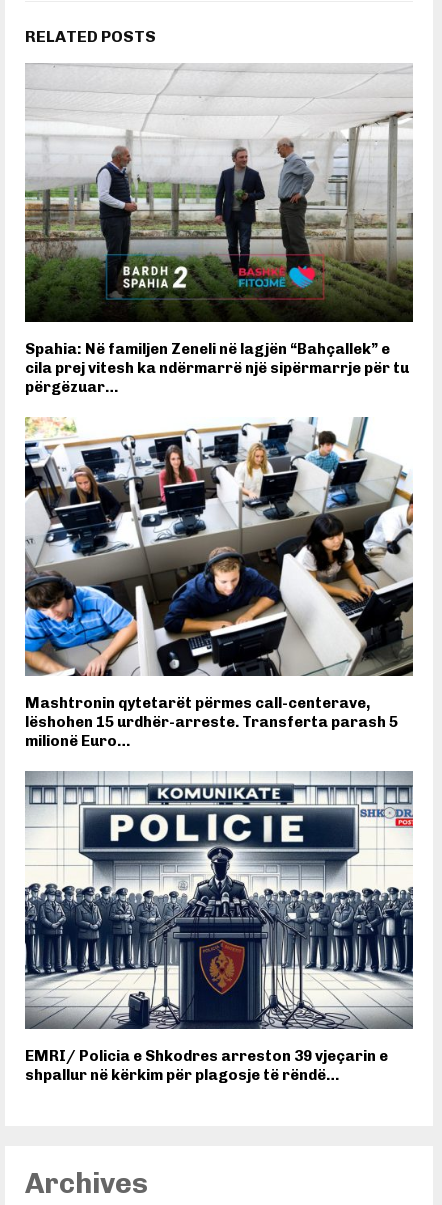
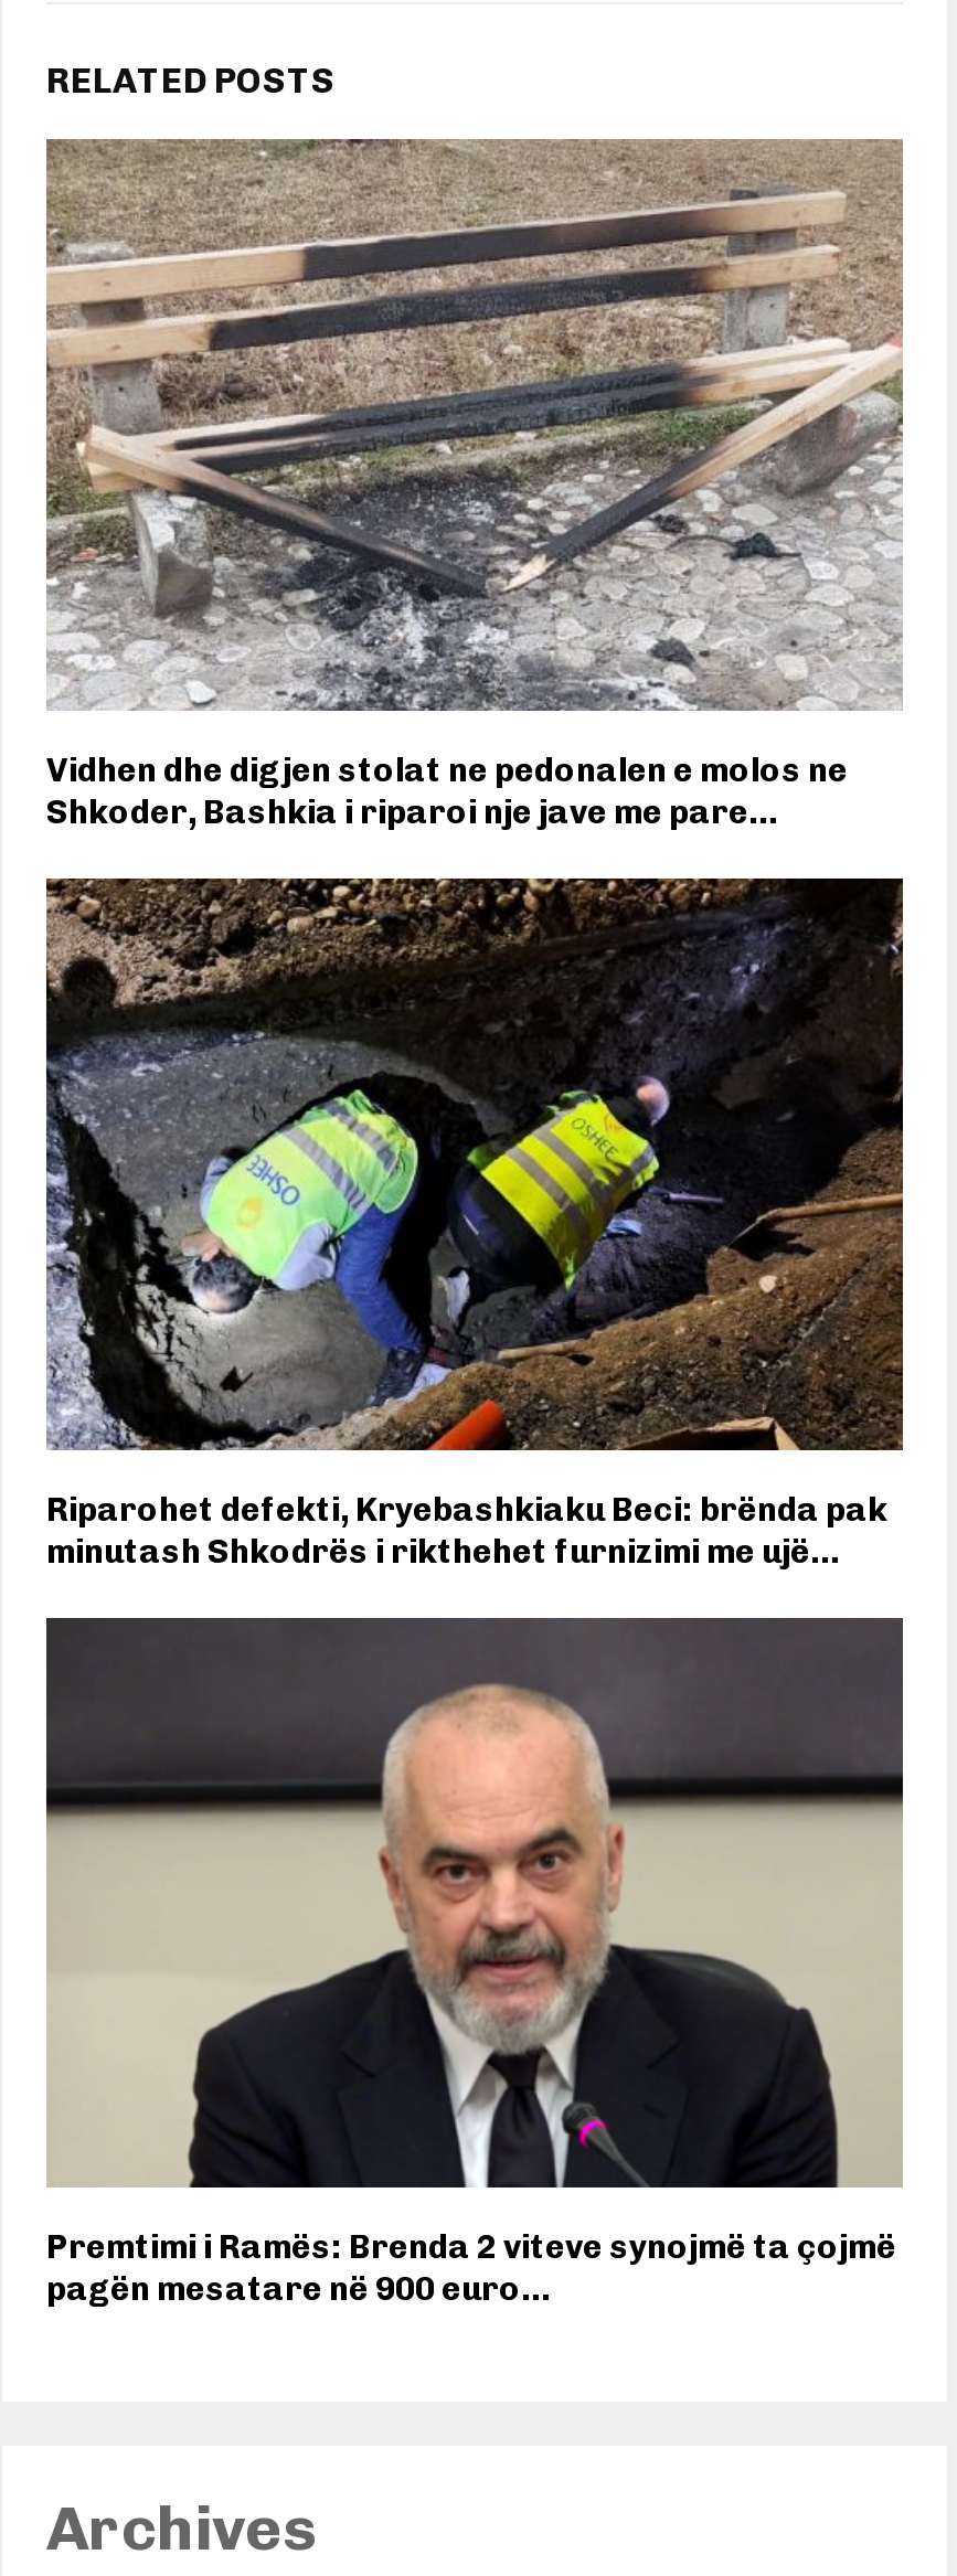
[24,64,414,396] [image] | Spahia: Në familjen Zeneli në lagjën “Bahçallek” e | cila prej vitesh ka ndërmarrë një sipërmarrje për tu | përgëzuar… -> [46,137,903,832] [image] | Vidhen dhe digjen stolat ne pedonalen e molos ne | Shkoder, Bashkia i riparoi nje jave me pare…
[24,422,414,749] [image] | Mashtronin qytetarët përmes call-centerave, | lëshohen 15 urdhër-arreste. Transferta parash 5 | milionë Euro… -> [44,876,905,1571] [image] | Riparohet defekti, Kryebashkiaku Beci: brënda pak | minutash Shkodrës i rikthehet furnizimi me ujë…
[24,771,414,1002] [image] -> [44,1629,905,2190] [image]
[25,1047,388,1084] EMRI/ Policia e Shkodres arreston 39 vjeçarin e | shpallur në kërkim për plagosje të rëndë… -> [46,2228,896,2309] Premtimi i Ramës: Brenda 2 viteve synojmë ta çojmë | pagën mesatare në 900 euro…

